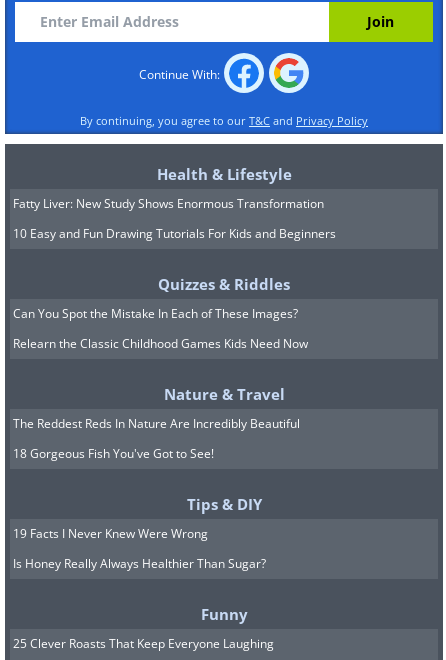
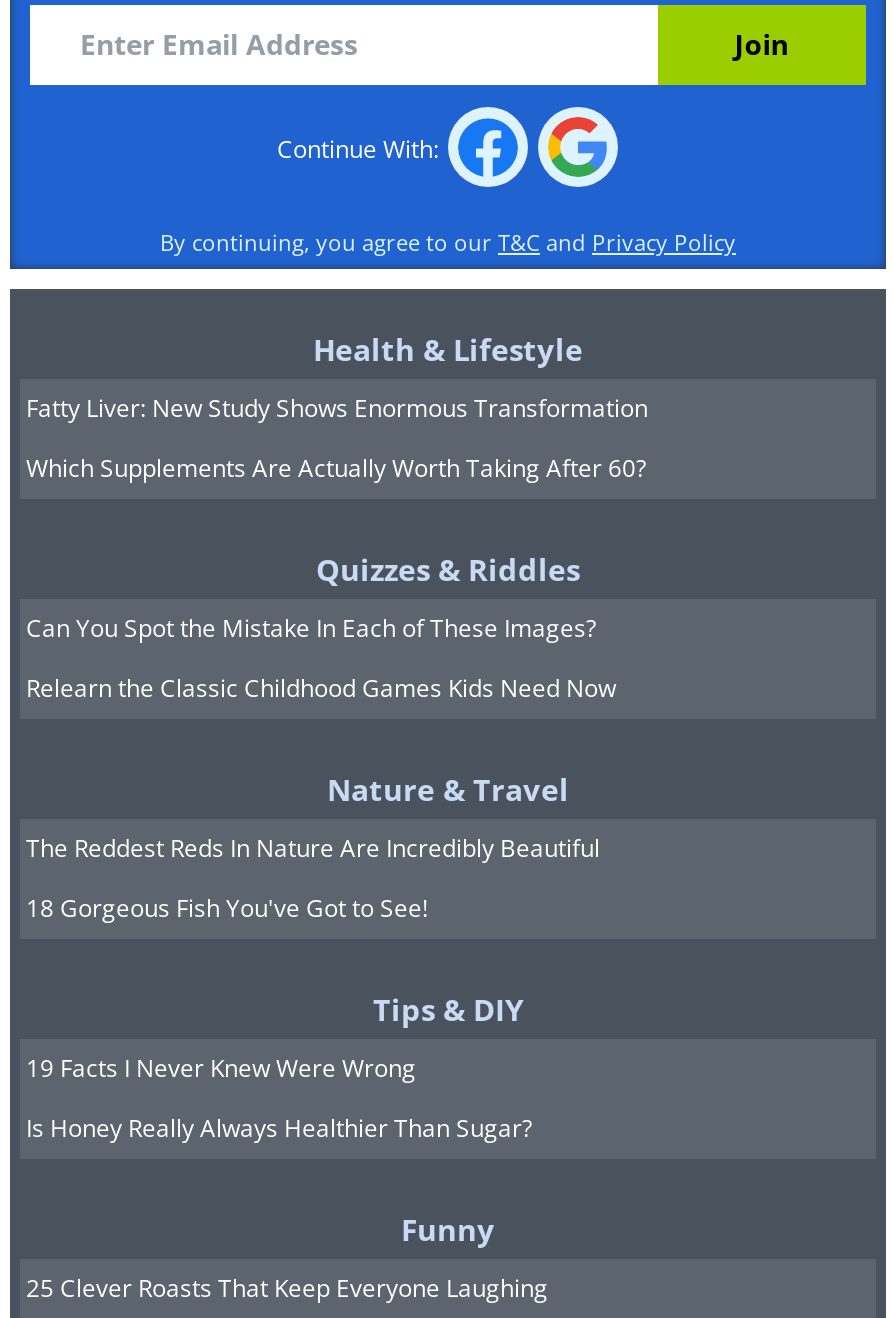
[13,225,336,242] 10 Easy and Fun Drawing Tutorials For Kids and Beginners -> [26,450,646,484] Which Supplements Are Actually Worth Taking After 60?

